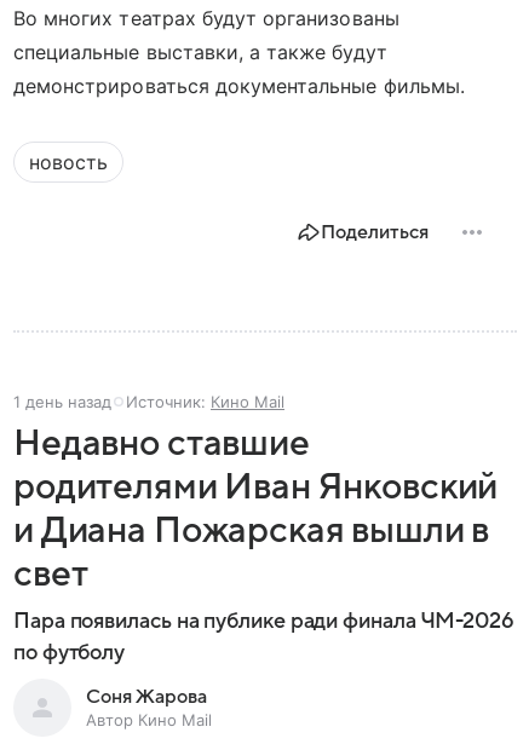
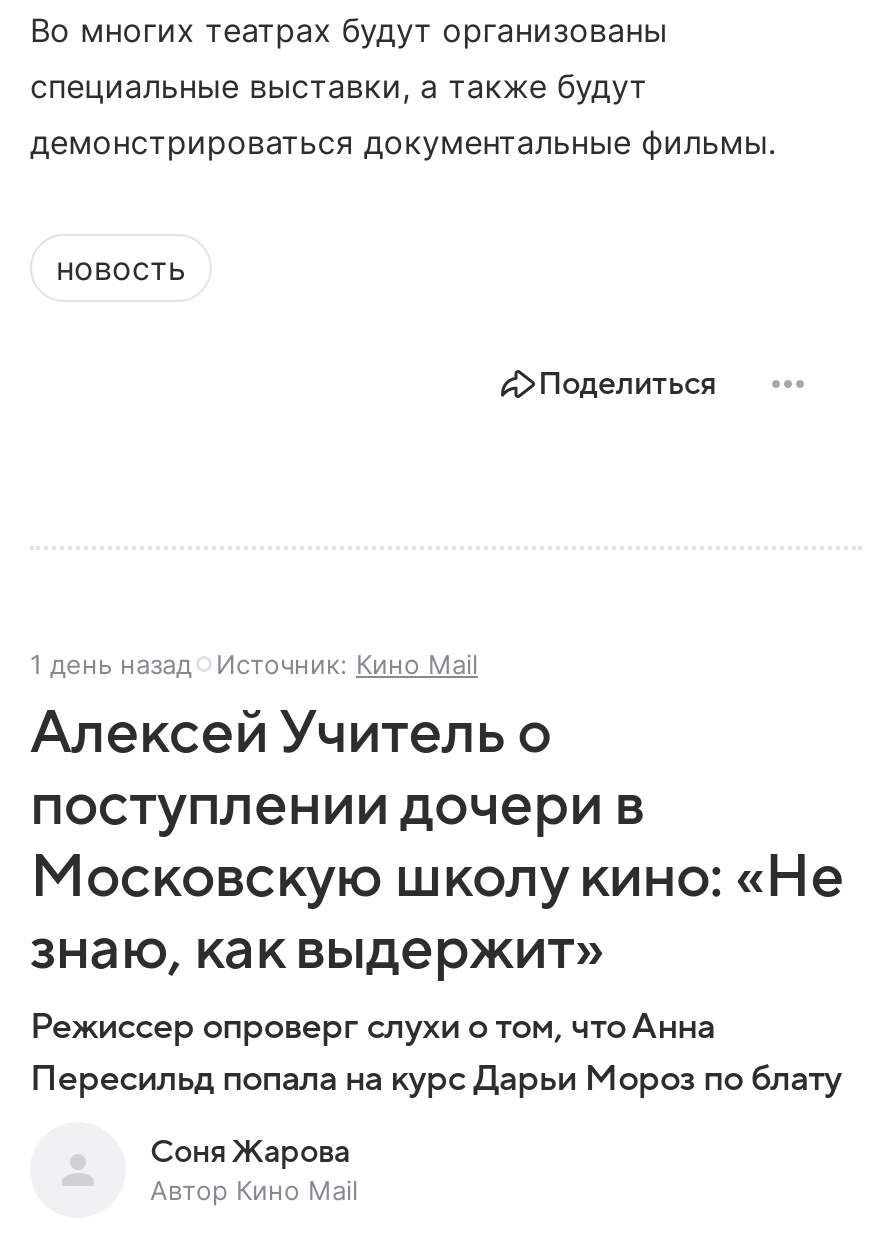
[13,423,514,664] Недавно ставшие | родителями Иван Янковский | и Диана Пожарская вышли в | свет | Пара появилась на публике ради финала ЧМ-2026 | по футболу -> [30,699,844,1097] Алексей Учитель о | поступлении дочери в | Московскую школу кино: «Не | знаю, как выдержит» | Режиссер опроверг слухи о том, что Анна | Пересильд попала на курс Дарьи Мороз по блату

